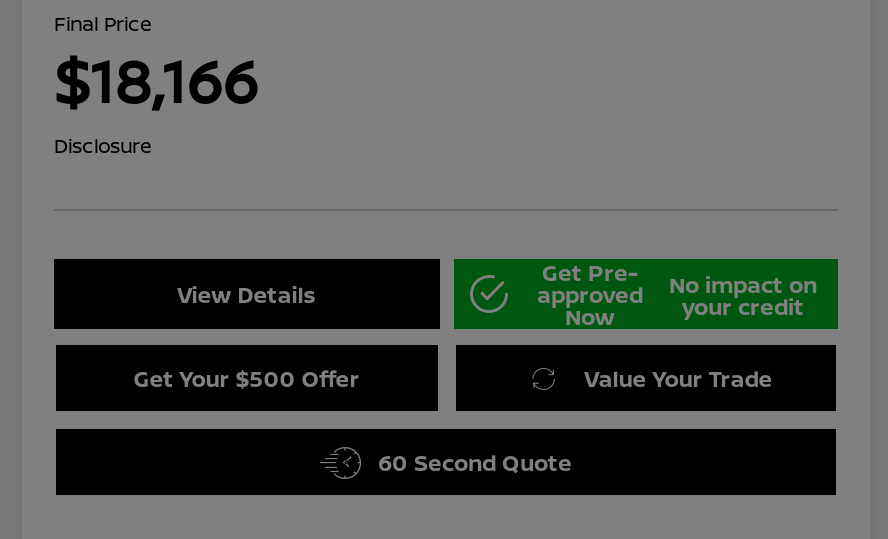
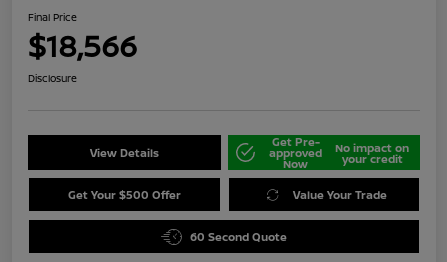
[54,39,258,121] $18,166 -> [28,25,137,66] $18,566

